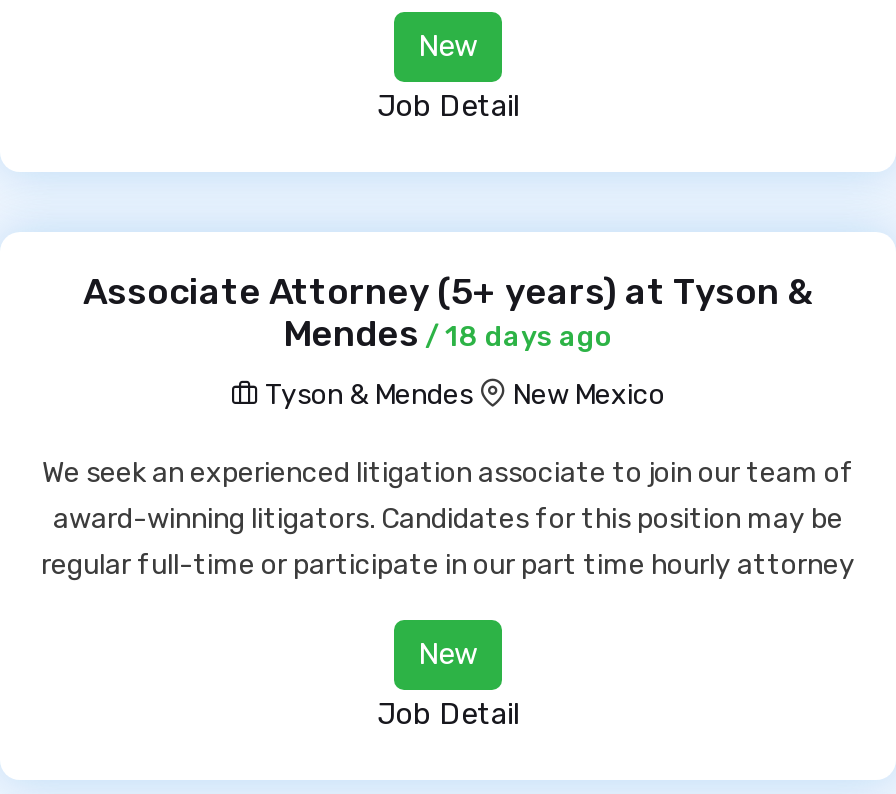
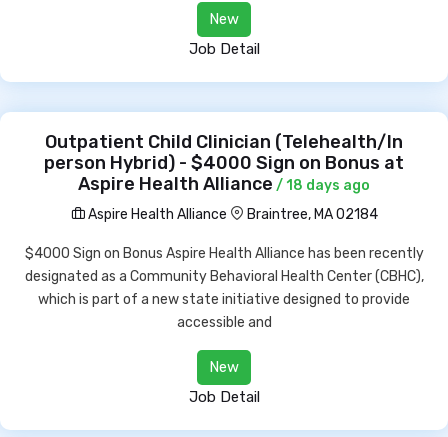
[83,270,813,356] Associate Attorney (5+ years) at Tyson & | Mendes / 18 days ago -> [44,131,404,195] Outpatient Child Clinician (Telehealth/In | person Hybrid) - $4000 Sign on Bonus at | Aspire Health Alliance / 18 days ago
[259,378,665,412] Tyson & Mendes | New Mexico -> [84,206,377,223] Aspire Health Alliance | Braintree, MA 02184
[41,456,855,582] We seek an experienced litigation associate to join our team of | award-winning litigators. Candidates for this position may be | regular full-time or participate in our part time hourly attorney -> [24,245,423,331] $4000 Sign on Bonus Aspire Health Alliance has been recently | designated as a Community Behavioral Health Center (CBHC), | which is part of a new state initiative designed to provide | accessible and

